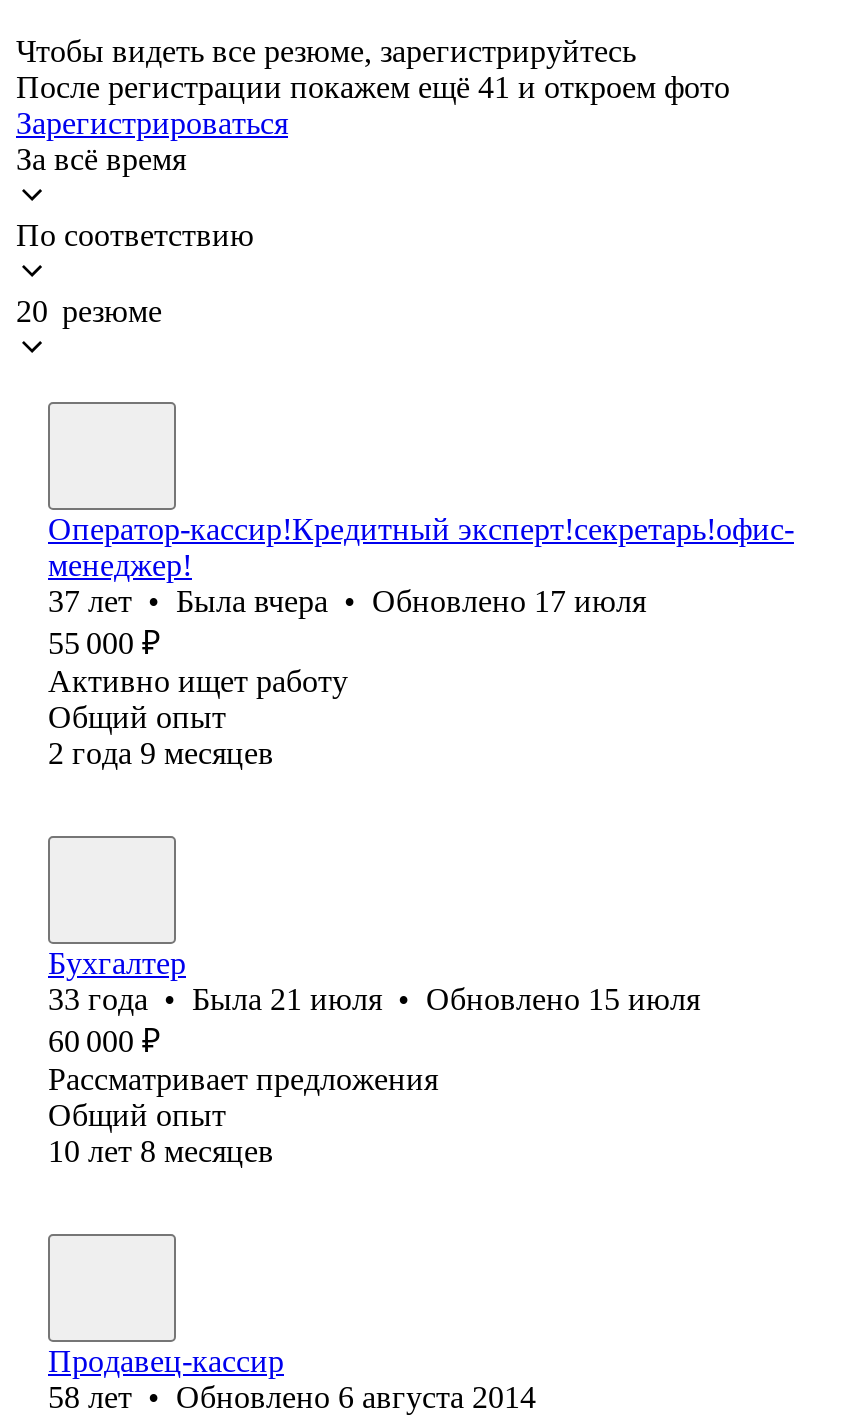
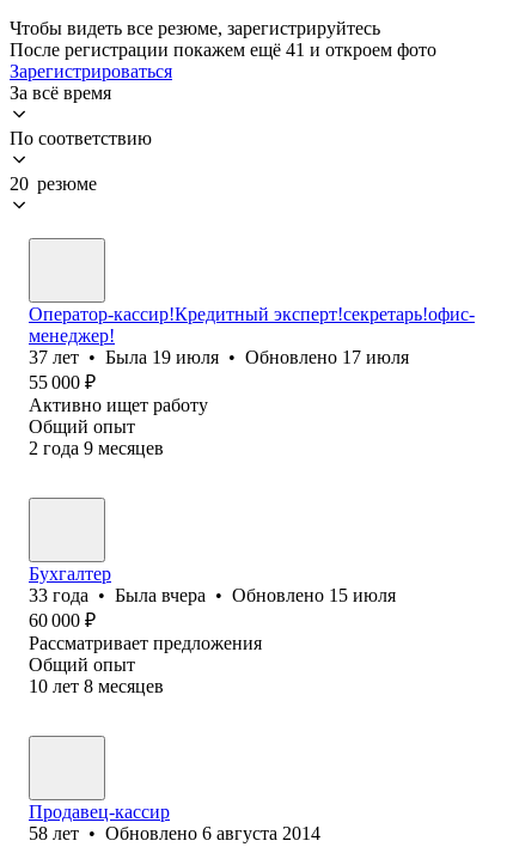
[48,584,646,618] 37 лет • Была вчера • Обновлено 17 июля -> [29,347,409,367] 37 лет • Была 19 июля • Обновлено 17 июля
[48,982,700,1016] 33 года • Была 21 июля • Обновлено 15 июля -> [29,585,396,605] 33 года • Была вчера • Обновлено 15 июля

